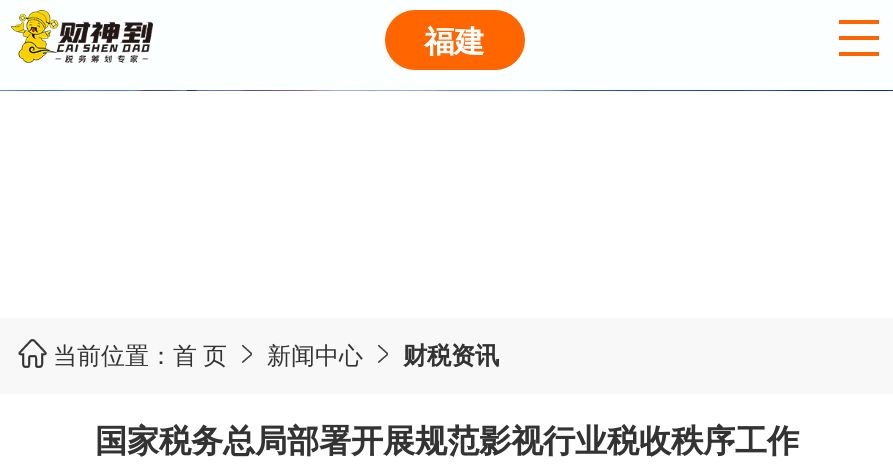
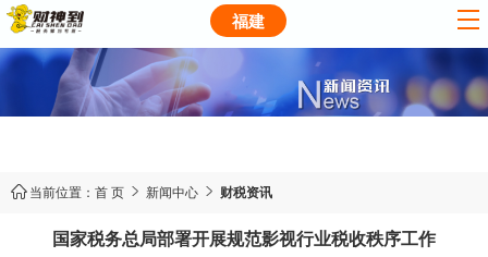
none -> [3,48,485,118] [image]

